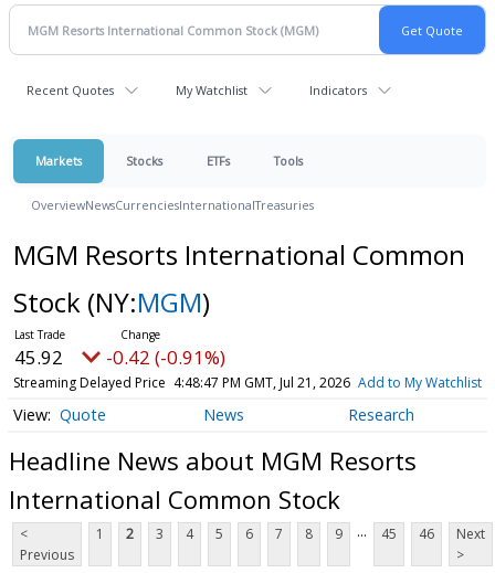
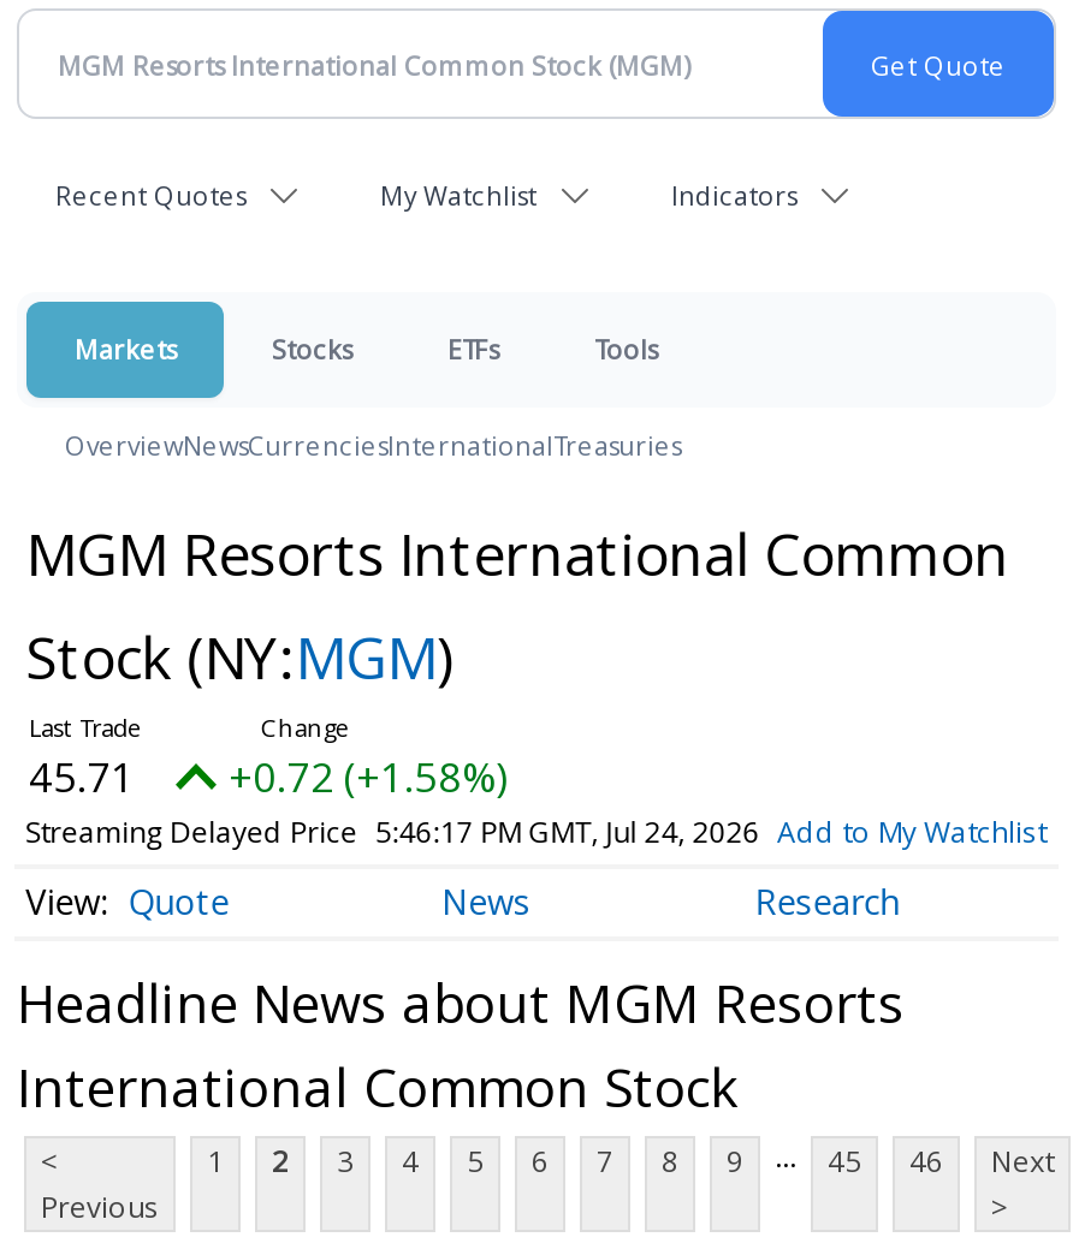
[14,344,63,370] 45.92 -> [29,749,135,804] 45.71
[106,344,225,370] -0.42 (-0.91%) -> [229,749,508,804] +0.72 (+1.58%)
[13,373,482,392] Streaming Delayed Price 4:48:47 PM GMT, Jul 21, 2026 Add to My Watchlist -> [26,811,1047,852] Streaming Delayed Price 5:46:17 PM GMT, Jul 24, 2026 Add to My Watchlist

